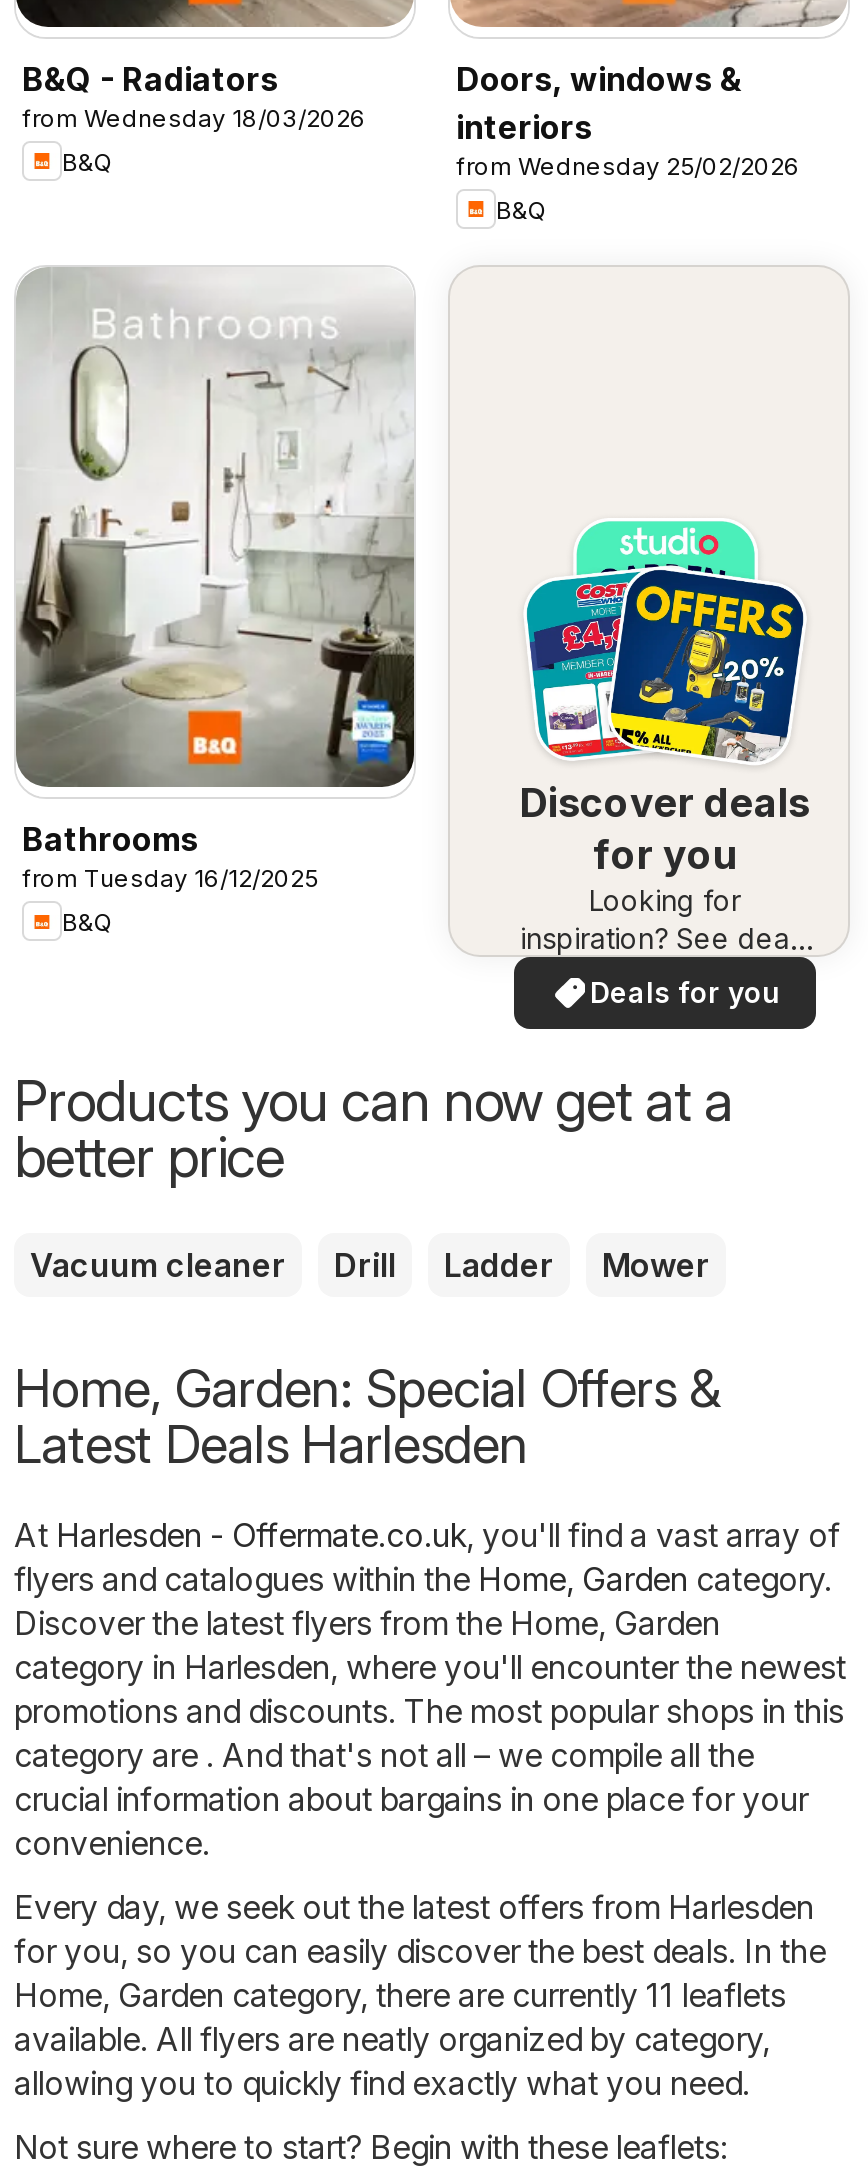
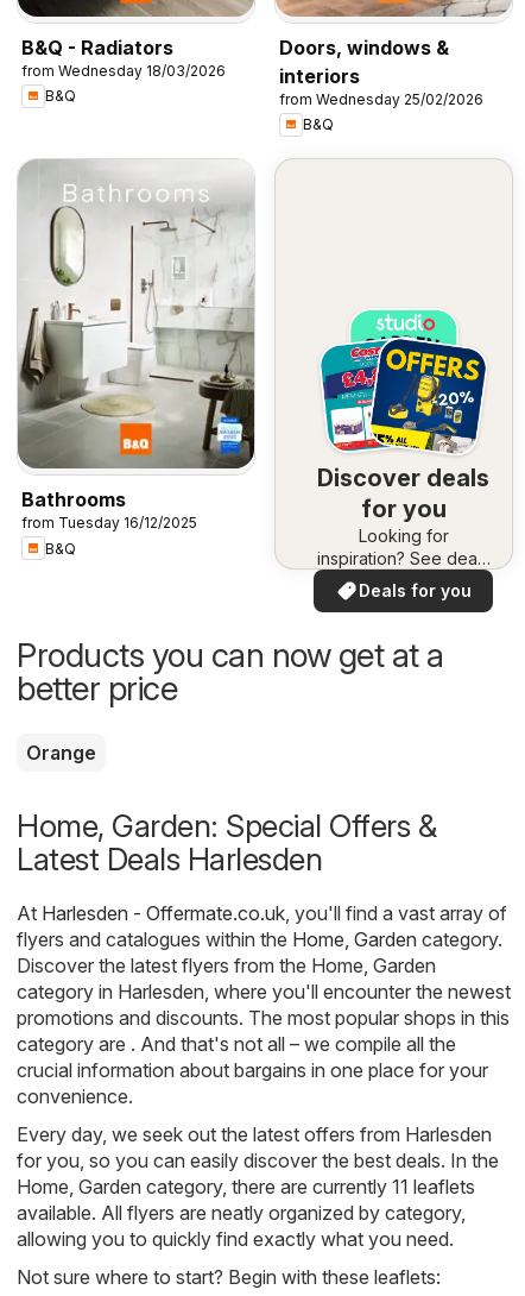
[30,1246,710,1286] Vacuum cleaner | Drill | Ladder | Mower -> [26,741,96,765] Orange

